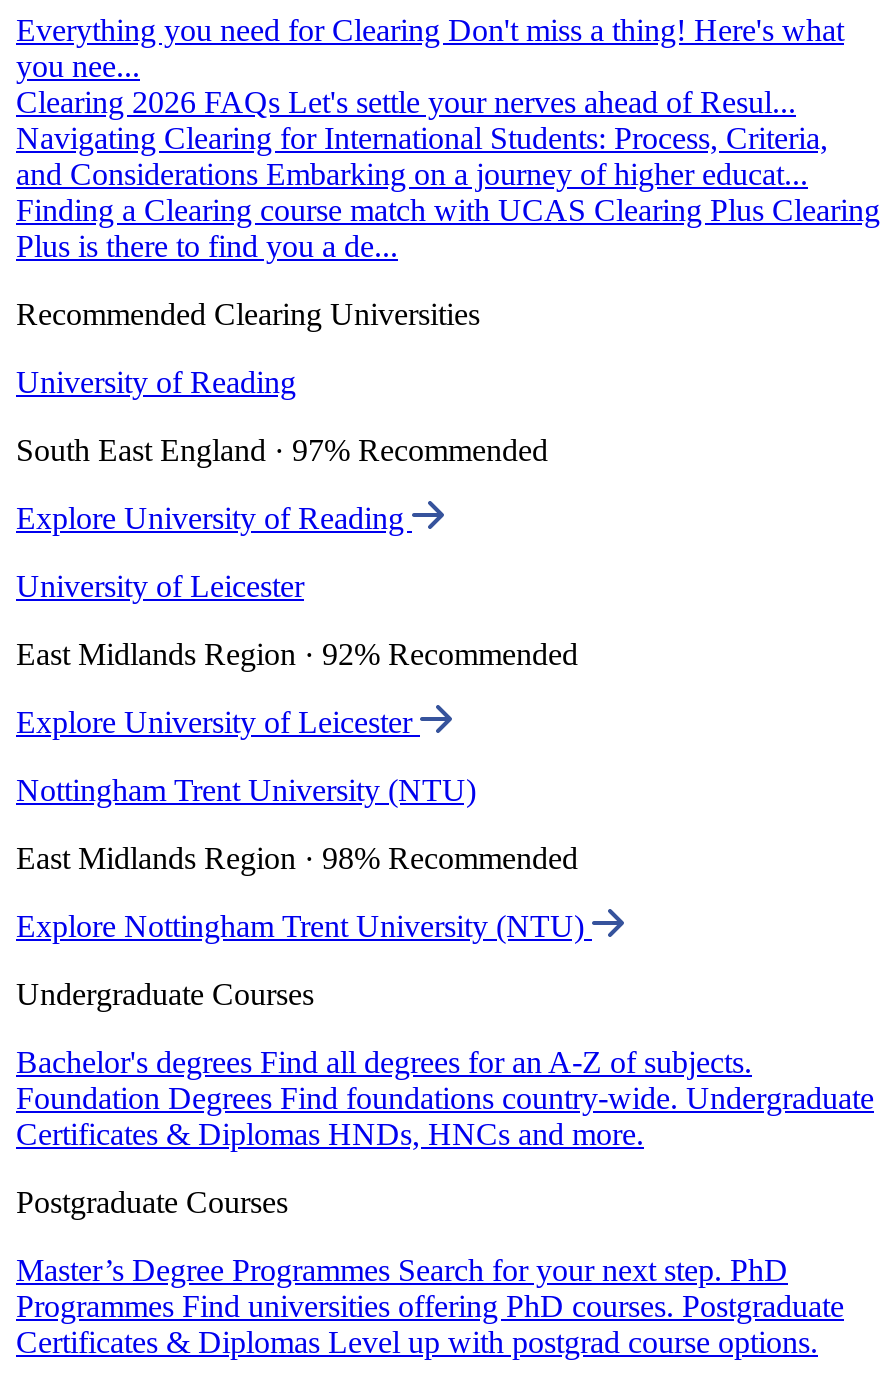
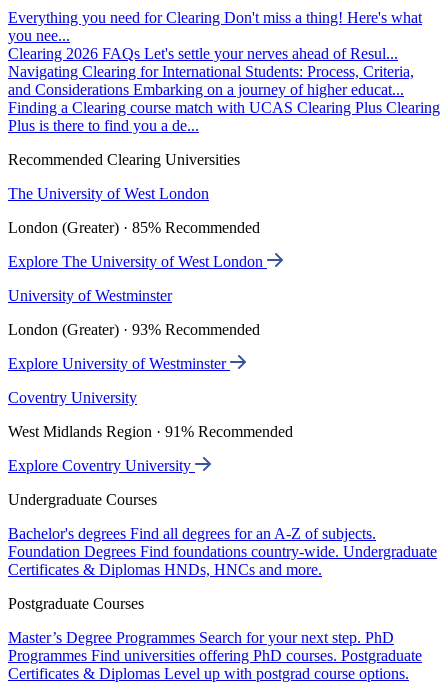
[16,365,296,399] University of Reading -> [8,185,209,202] The University of West London
[16,433,548,467] South East England · 97% Recommended -> [8,219,260,236] London (Greater) · 85% Recommended
[16,501,412,535] Explore University of Reading -> [8,253,267,270] Explore The University of West London
[16,569,304,603] University of Leicester -> [8,287,172,304] University of Westminster
[16,637,578,671] East Midlands Region · 92% Recommended -> [8,321,260,338] London (Greater) · 93% Recommended
[16,705,420,739] Explore University of Leicester -> [8,355,230,372] Explore University of Westminster
[16,773,476,807] Nottingham Trent University (NTU) -> [8,389,137,406] Coventry University
[16,841,578,875] East Midlands Region · 98% Recommended -> [8,423,293,440] West Midlands Region · 91% Recommended
[16,909,592,943] Explore Nottingham Trent University (NTU) -> [8,457,195,474] Explore Coventry University

